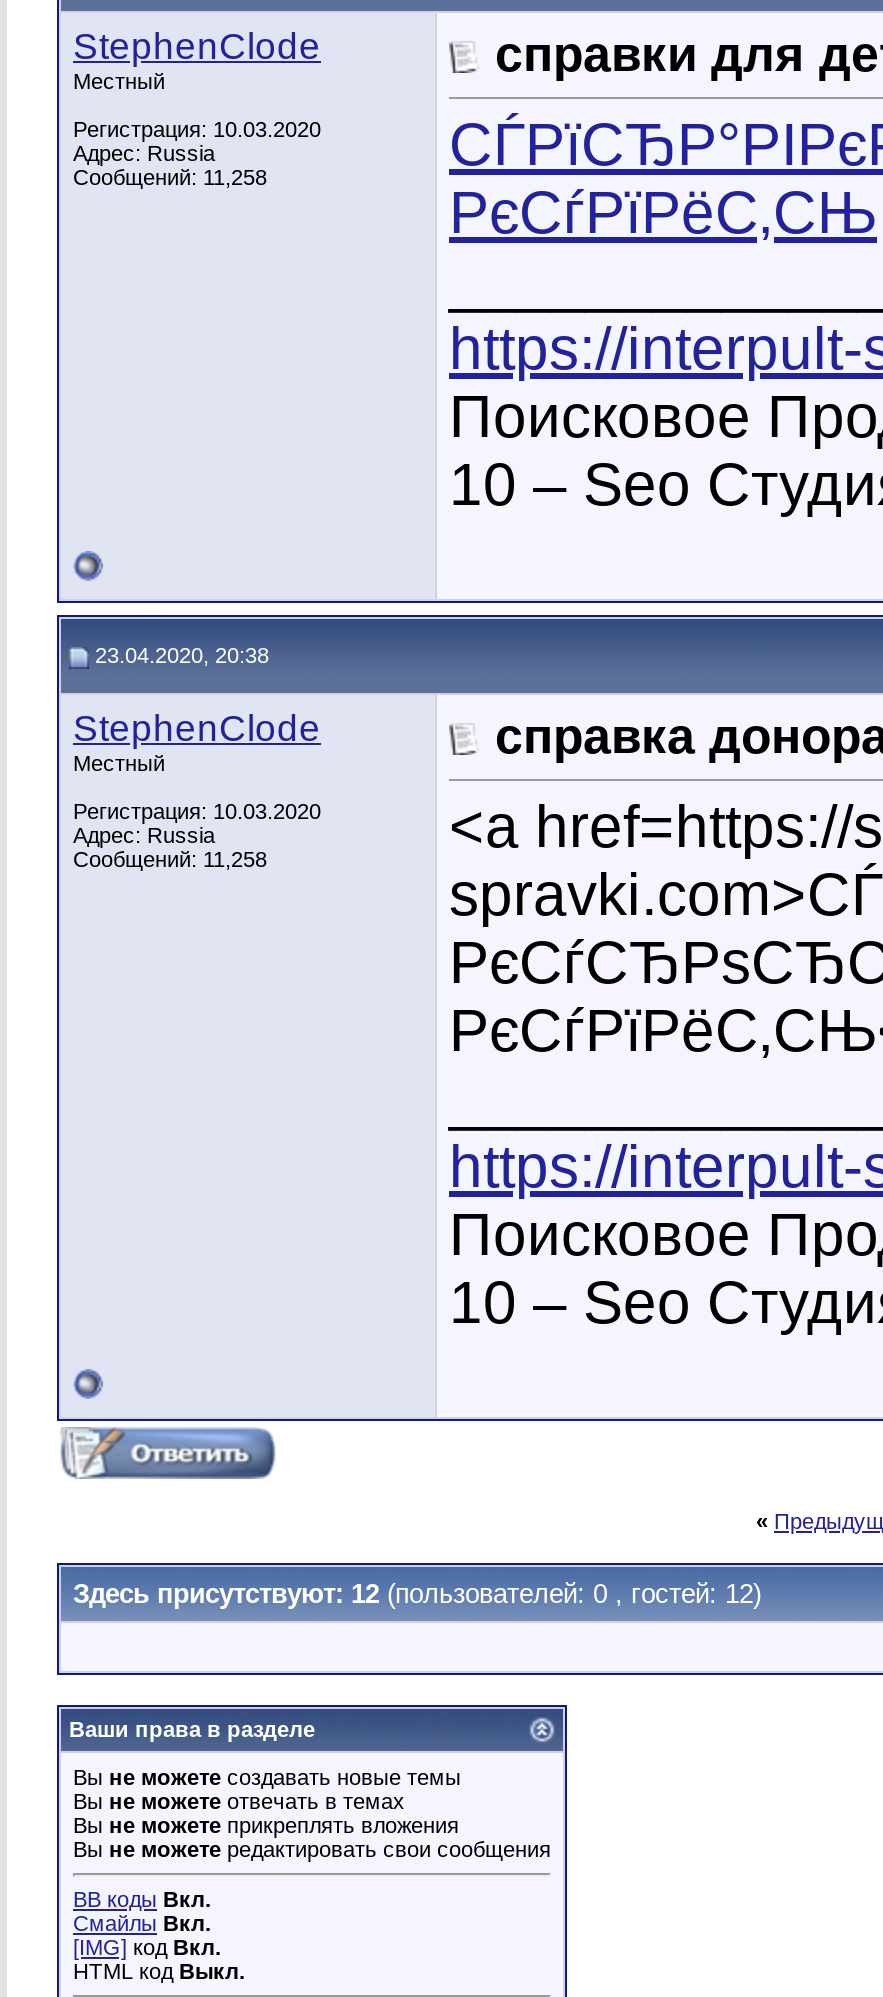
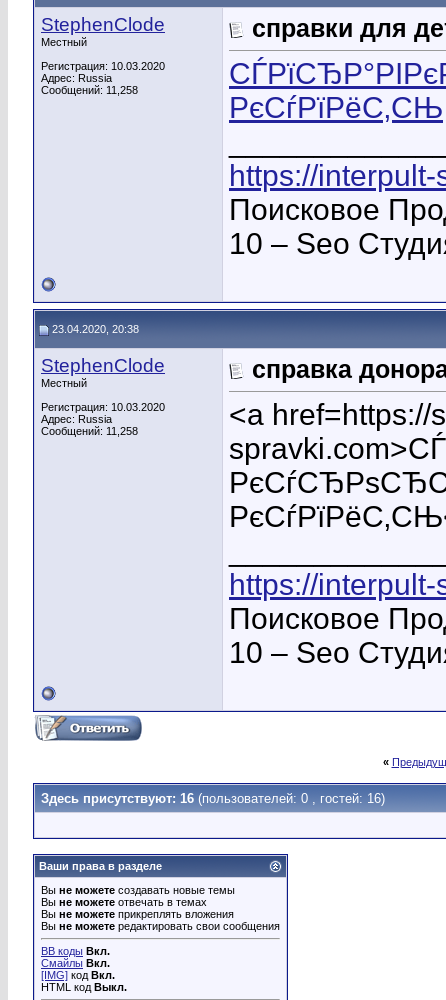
[73,1579,761,1609] Здесь присутствуют: 12 (пользователей: 0 , гостей: 12) -> [41,791,385,806] Здесь присутствуют: 16 (пользователей: 0 , гостей: 16)

